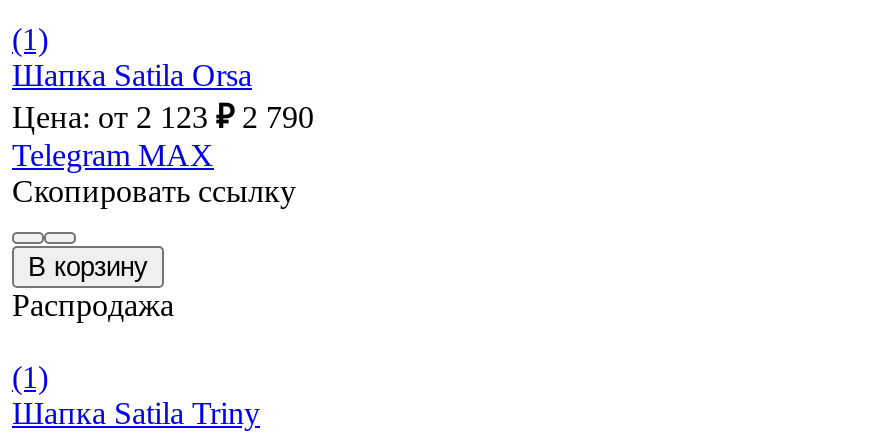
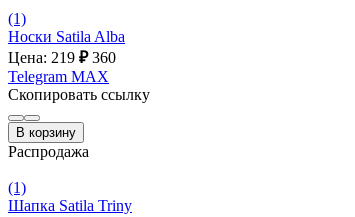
[12,58,314,134] Шапка Satila Orsa | Цена: от 2 123 ₽ 2 790 -> [8,28,125,66] Носки Satila Alba | Цена: 219 ₽ 360

